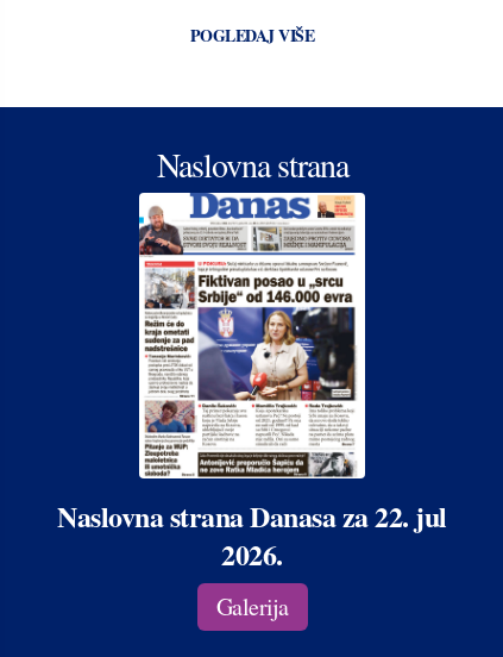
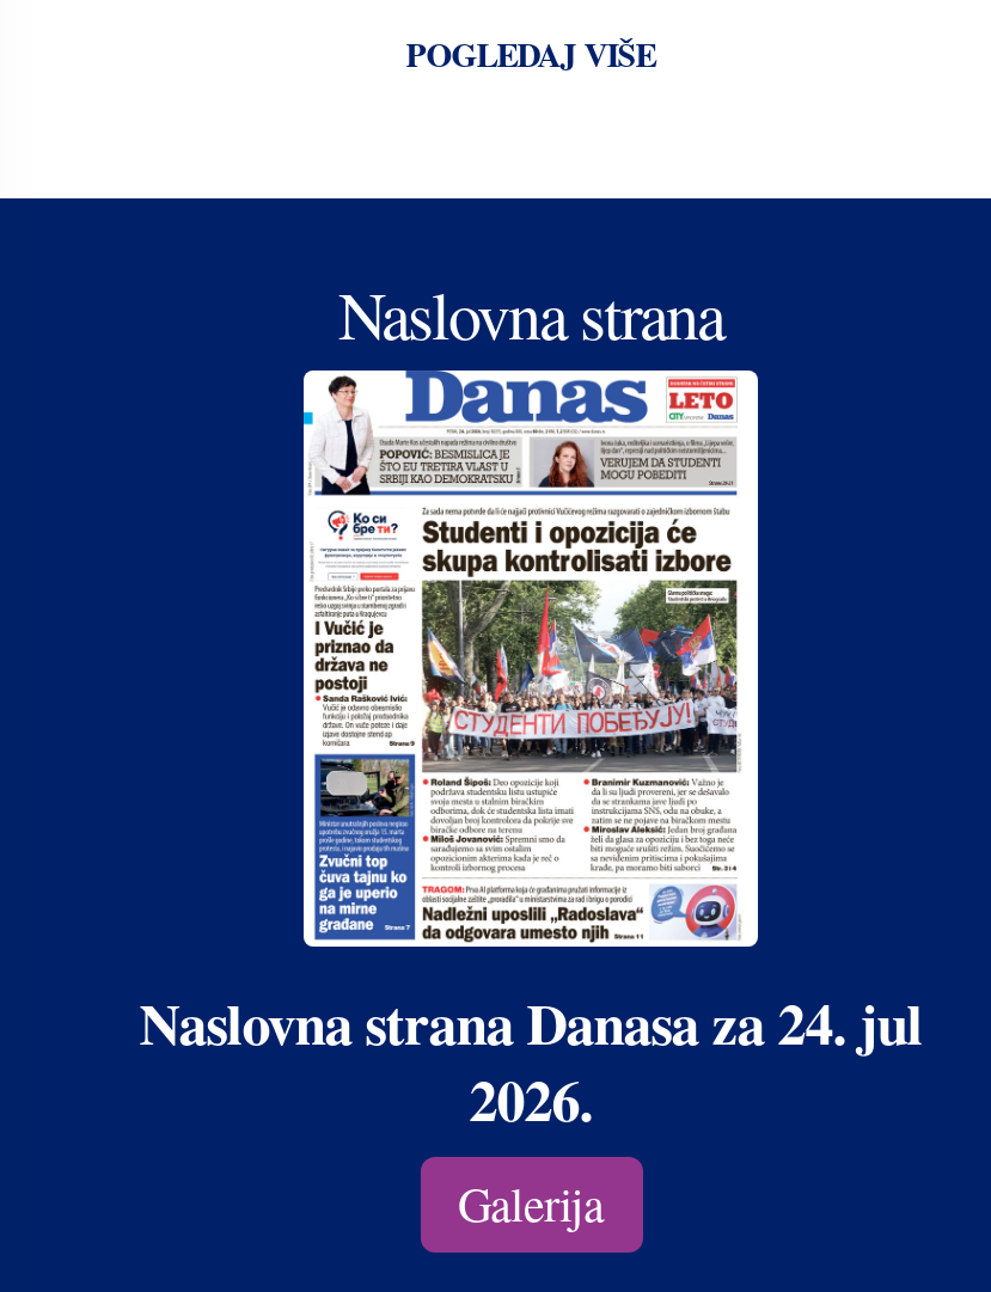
[57,194,447,537] [image] | Naslovna strana Danasa za 22. jul -> [139,373,922,1064] [image] | Naslovna strana Danasa za 24. jul

